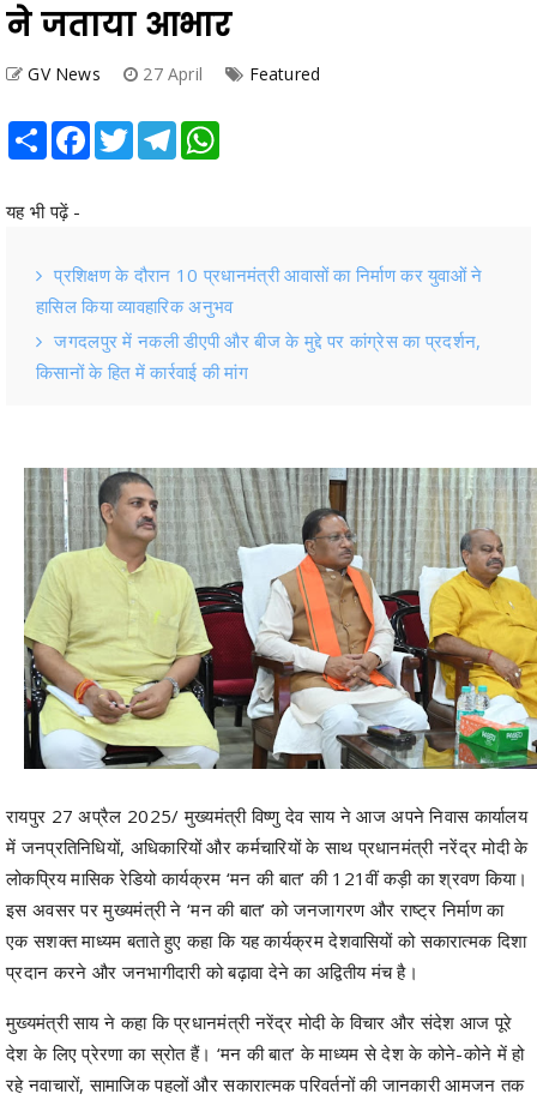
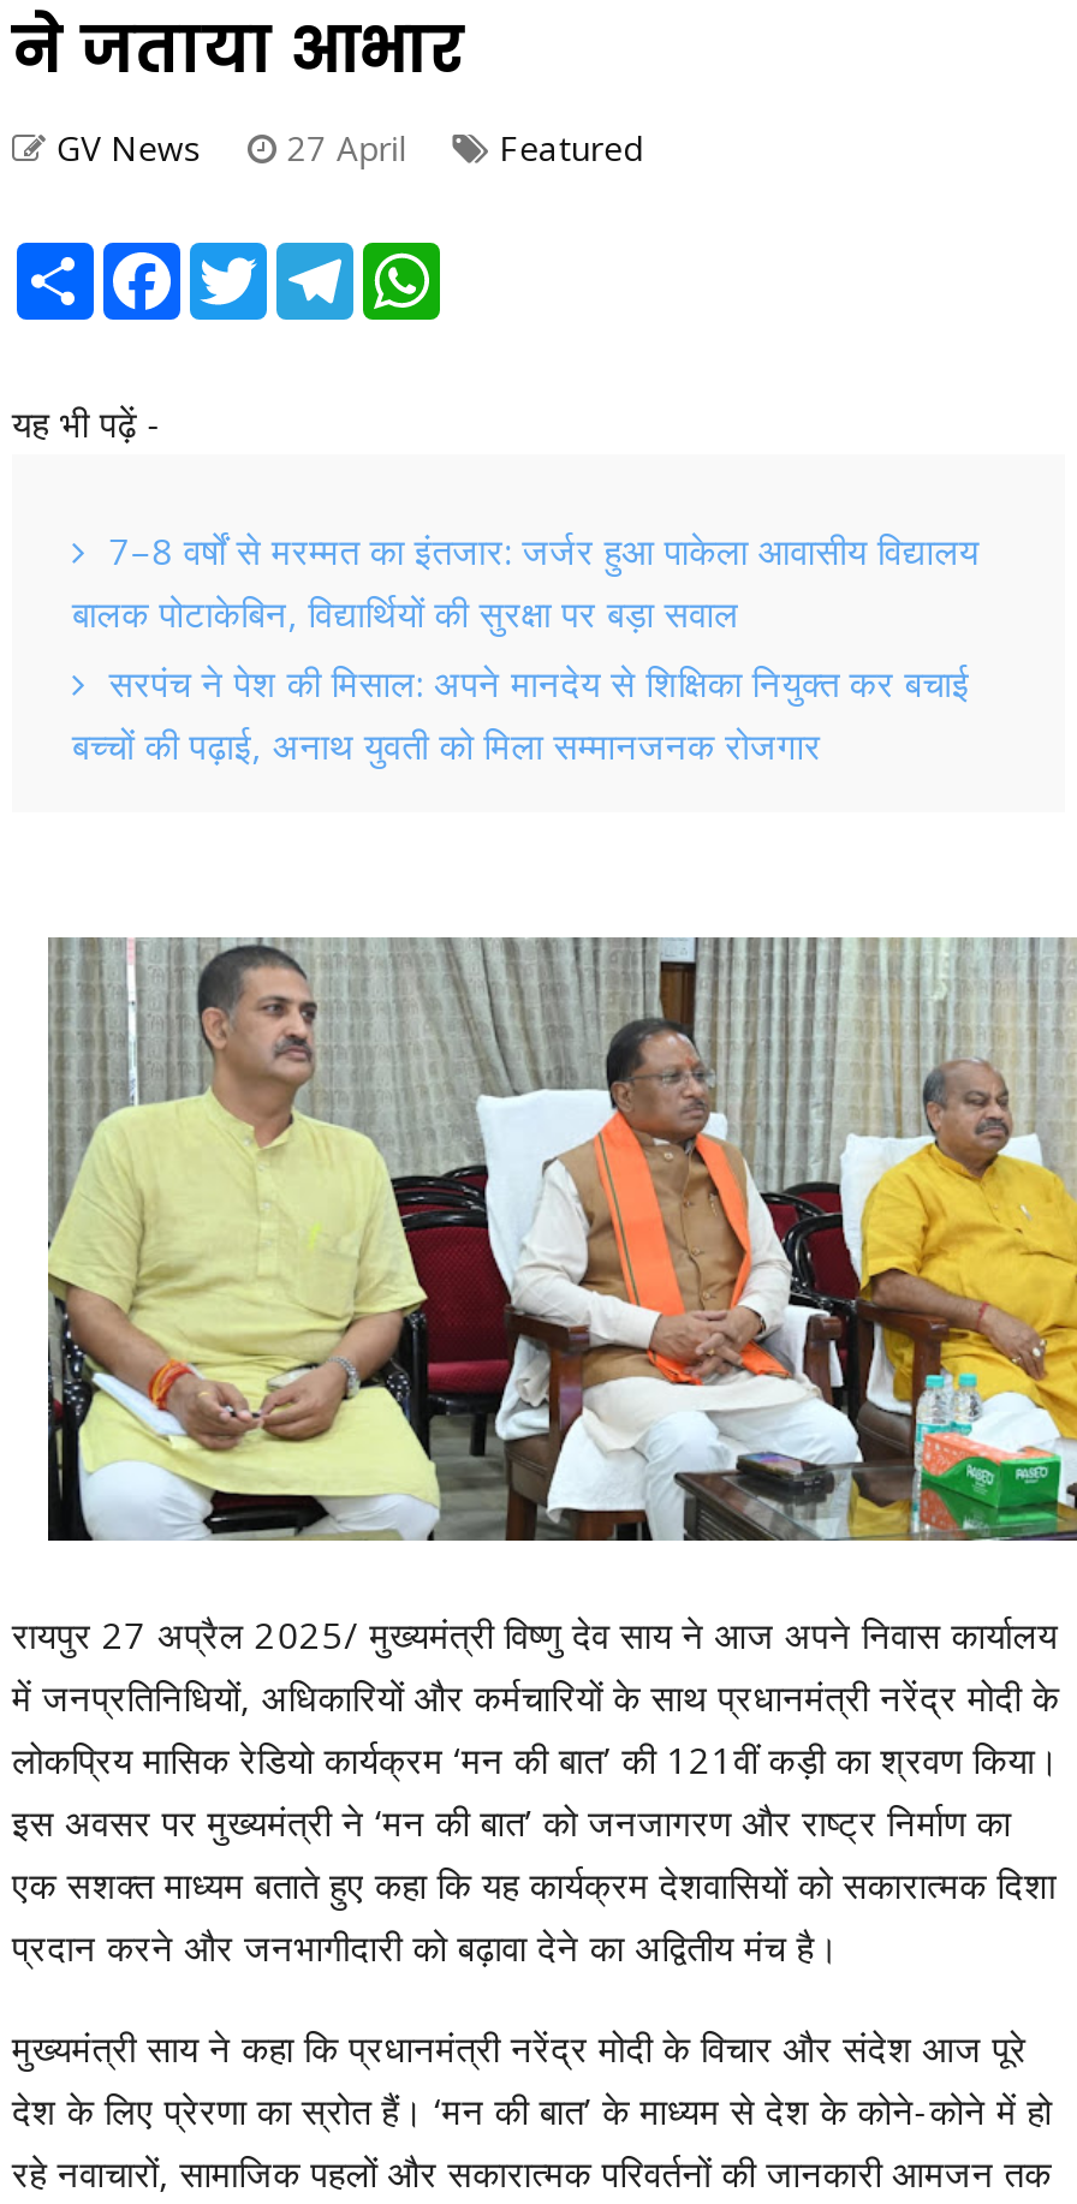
[36,262,483,384] प्रशिक्षण के दौरान 10 प्रधानमंत्री आवासों का निर्माण कर युवाओं ने | हासिल किया व्यावहारिक अनुभव | जगदलपुर में नकली डीएपी और बीज के मुद्दे पर कांग्रेस का प्रदर्शन, | किसानों के हित में कार्रवाई की मांग -> [72,526,979,769] 7–8 वर्षों से मरम्मत का इंतजार: जर्जर हुआ पाकेला आवासीय विद्यालय | बालक पोटाकेबिन, विद्यार्थियों की सुरक्षा पर बड़ा सवाल | सरपंच ने पेश की मिसाल: अपने मानदेय से शिक्षिका नियुक्त कर बचाई | बच्चों की पढ़ाई, अनाथ युवती को मिला सम्मानजनक रोजगार

